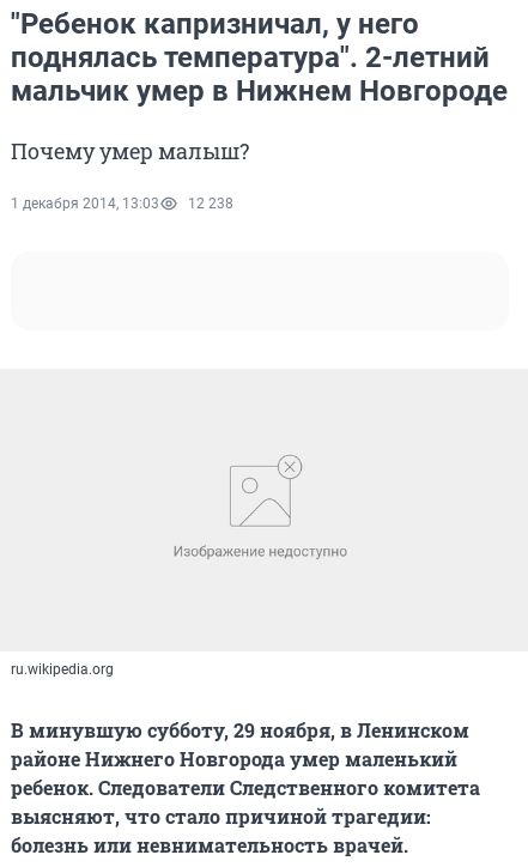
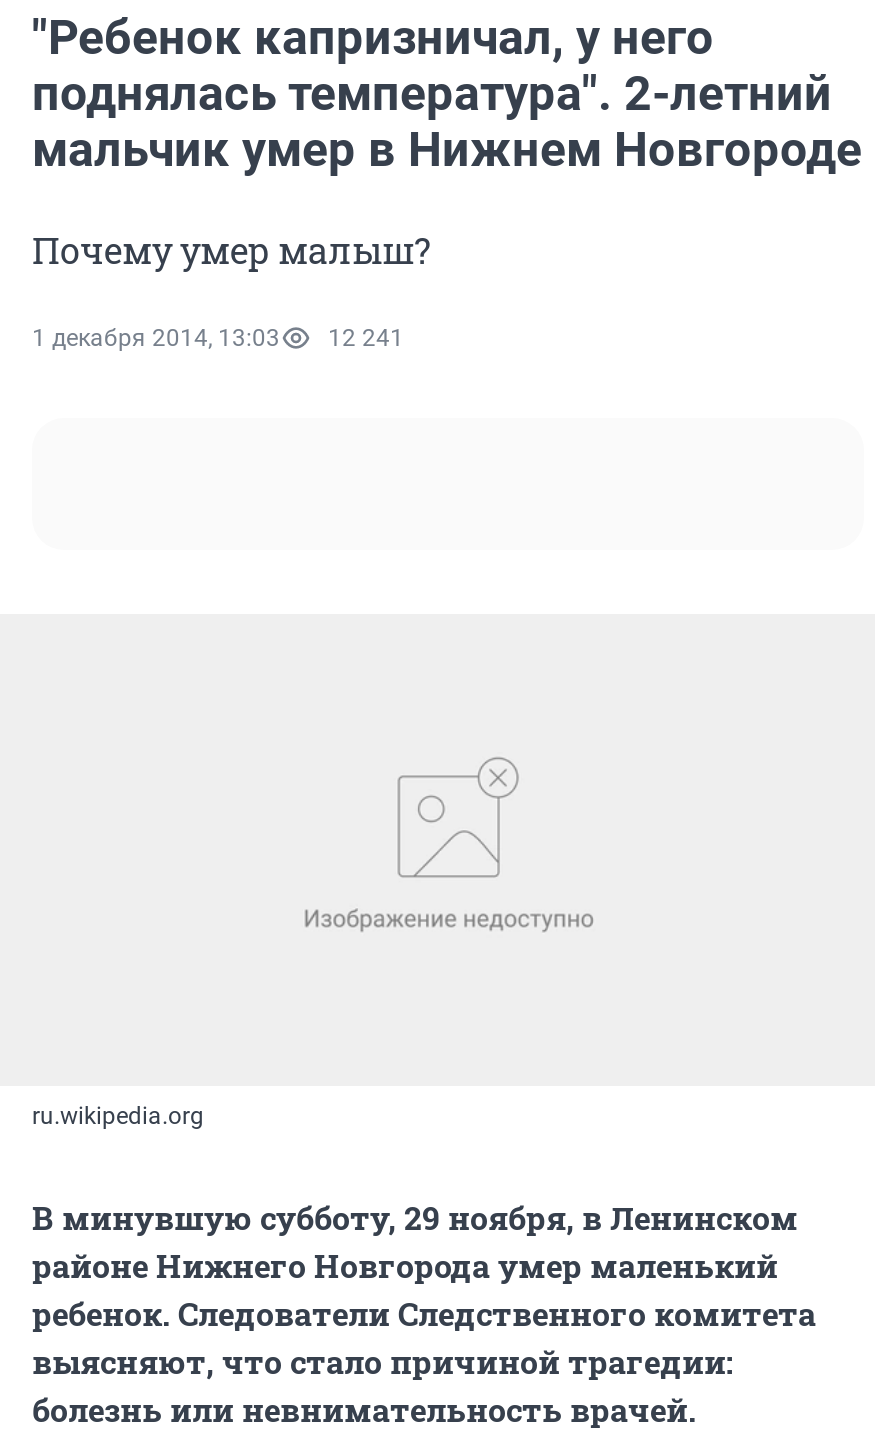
[11,195,233,212] 1 декабря 2014, 13:03 12 238 -> [32,324,404,352] 1 декабря 2014, 13:03 12 241

